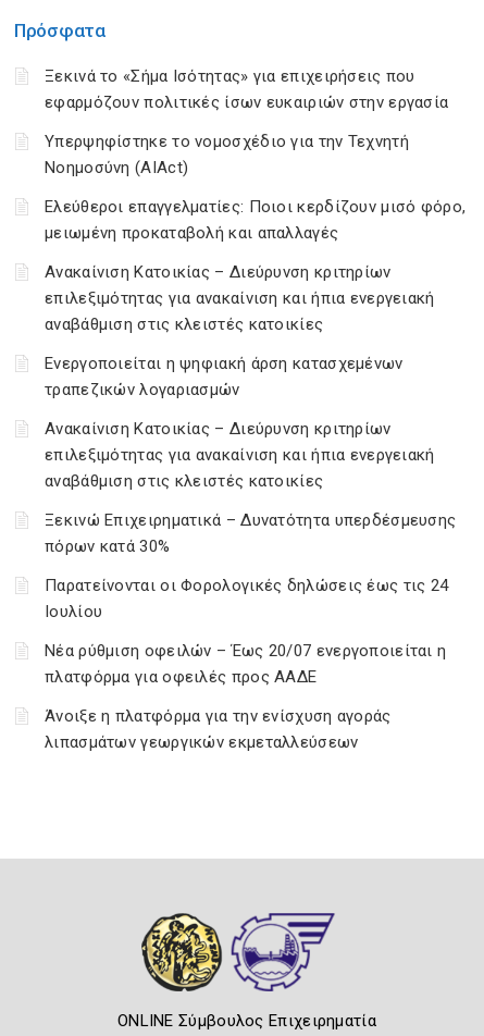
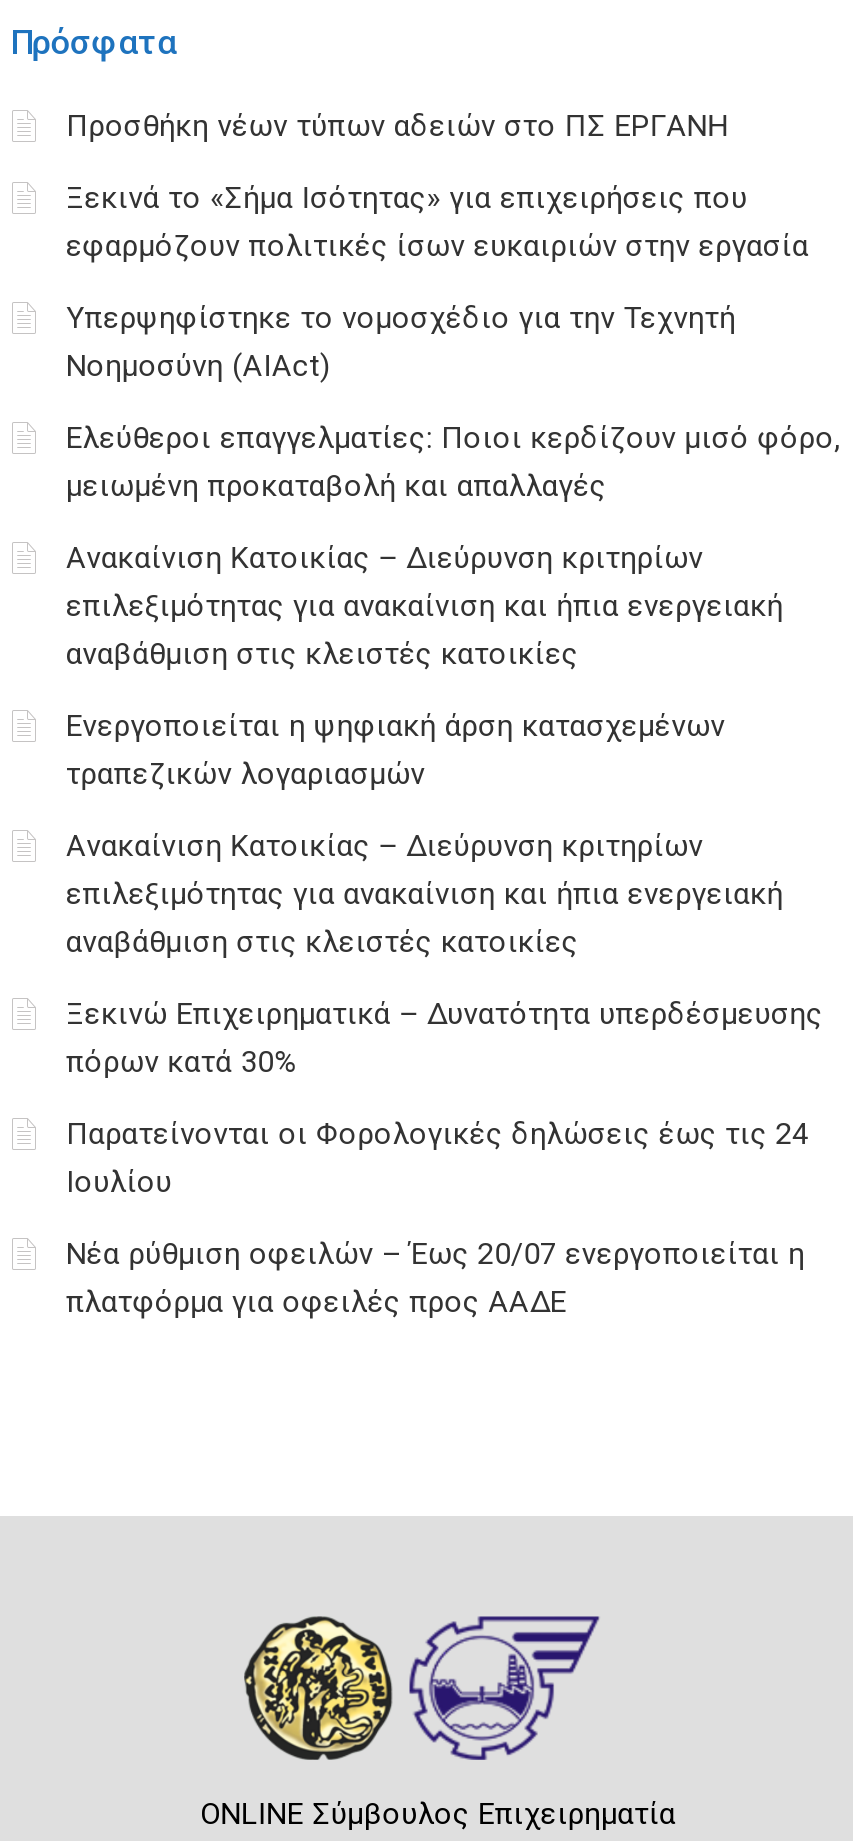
none -> [66,108,728,144] Προσθήκη νέων τύπων αδειών στο ΠΣ ΕΡΓΑΝΗ
moved [45,66,466,687] -> [66,180,841,1320]: Ξεκινά το «Σήμα Ισότητας» για επιχειρήσεις που | εφαρμόζουν πολιτικές ίσων ευκαιριών στην εργασία | Υπερψηφίστηκε το νομοσχέδιο για την Τεχνητή | ... | Νέα ρύθμιση οφειλών – Έως 20/07 ενεργοποιείται η | πλατφόρμα για οφειλές προς ΑΑΔΕ
[45,706,391,752] Άνοιξε η πλατφόρμα για την ενίσχυση αγοράς | λιπασμάτων γεωργικών εκμεταλλεύσεων -> none

